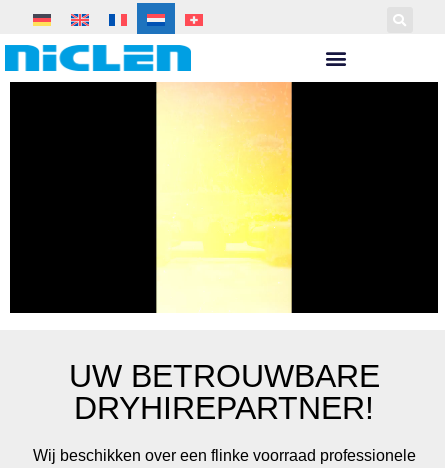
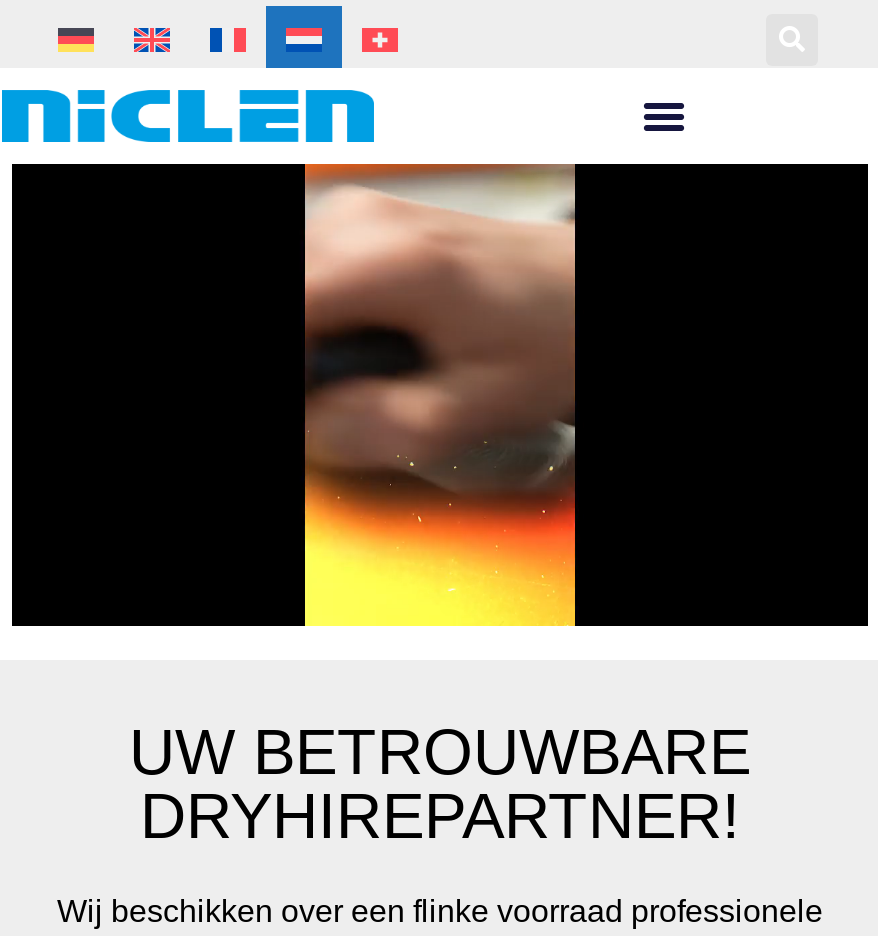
[155,81,293,312] [image] -> [304,162,578,626] [image]

